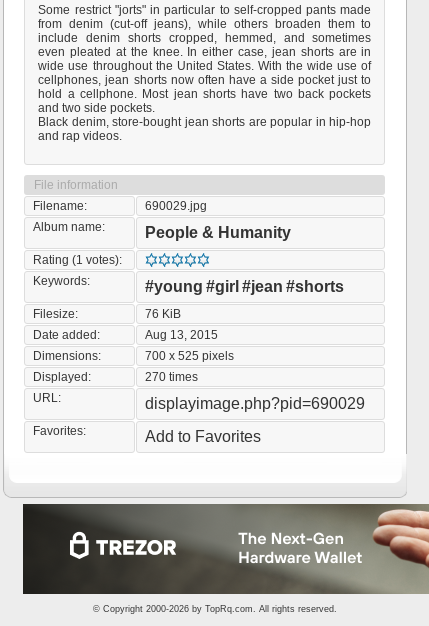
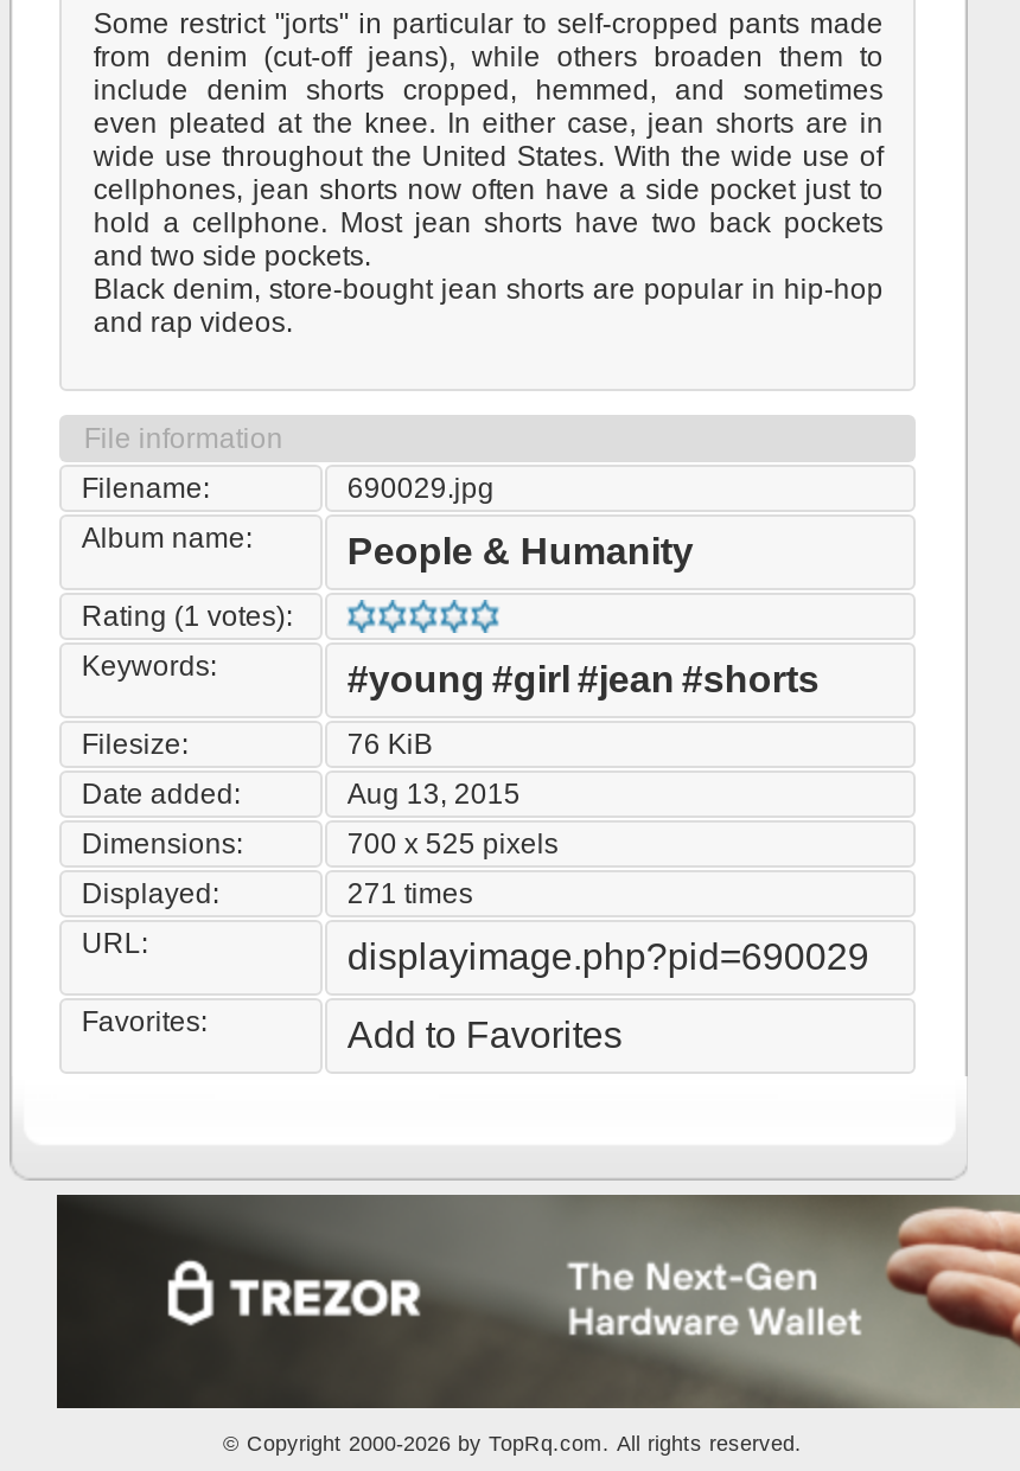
[145,370,198,384] 270 times -> [347,877,473,910] 271 times

